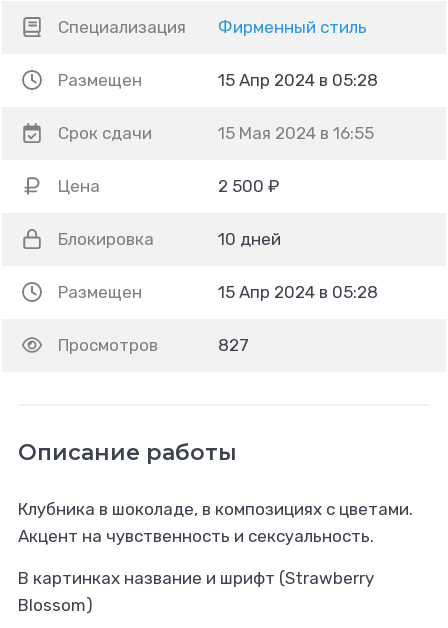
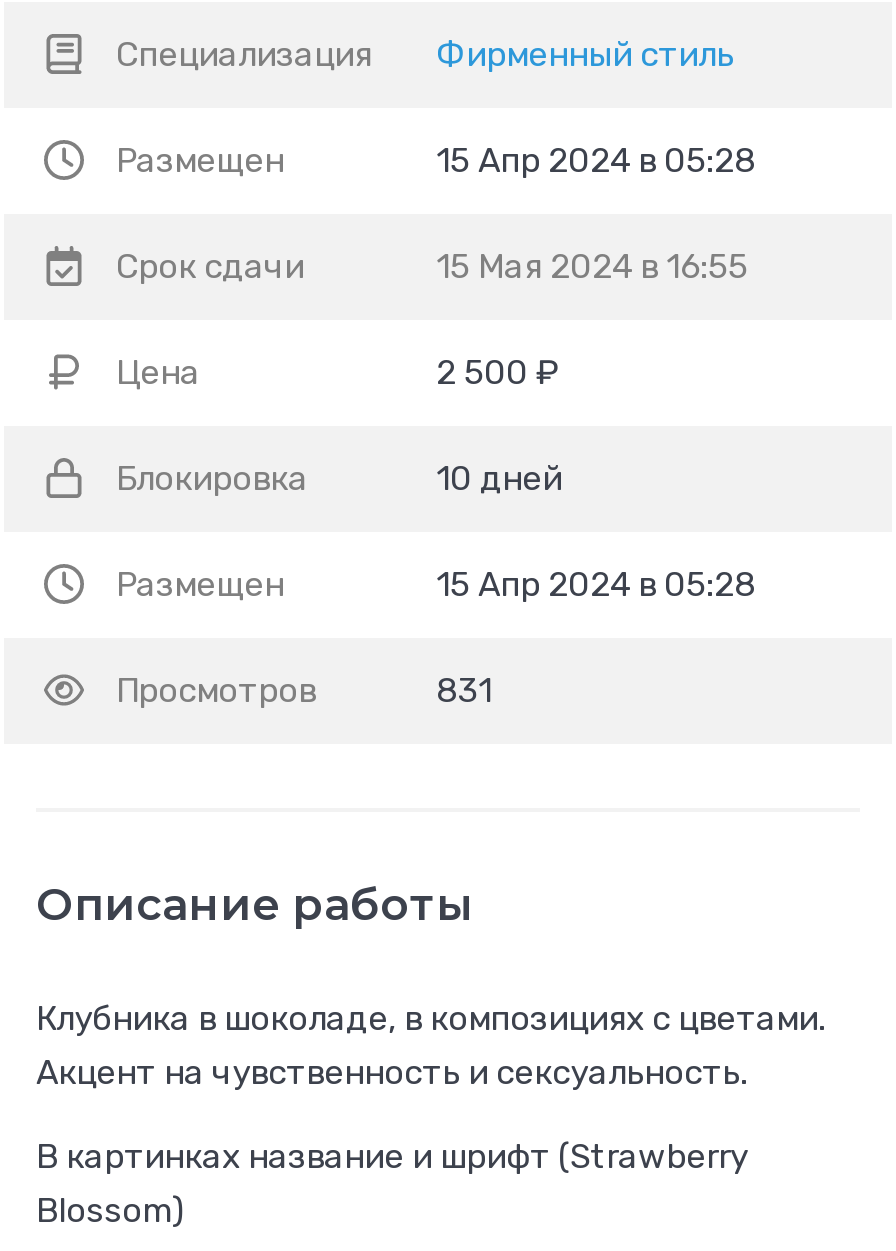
[218,335,249,355] 827 -> [436,670,492,710] 831

